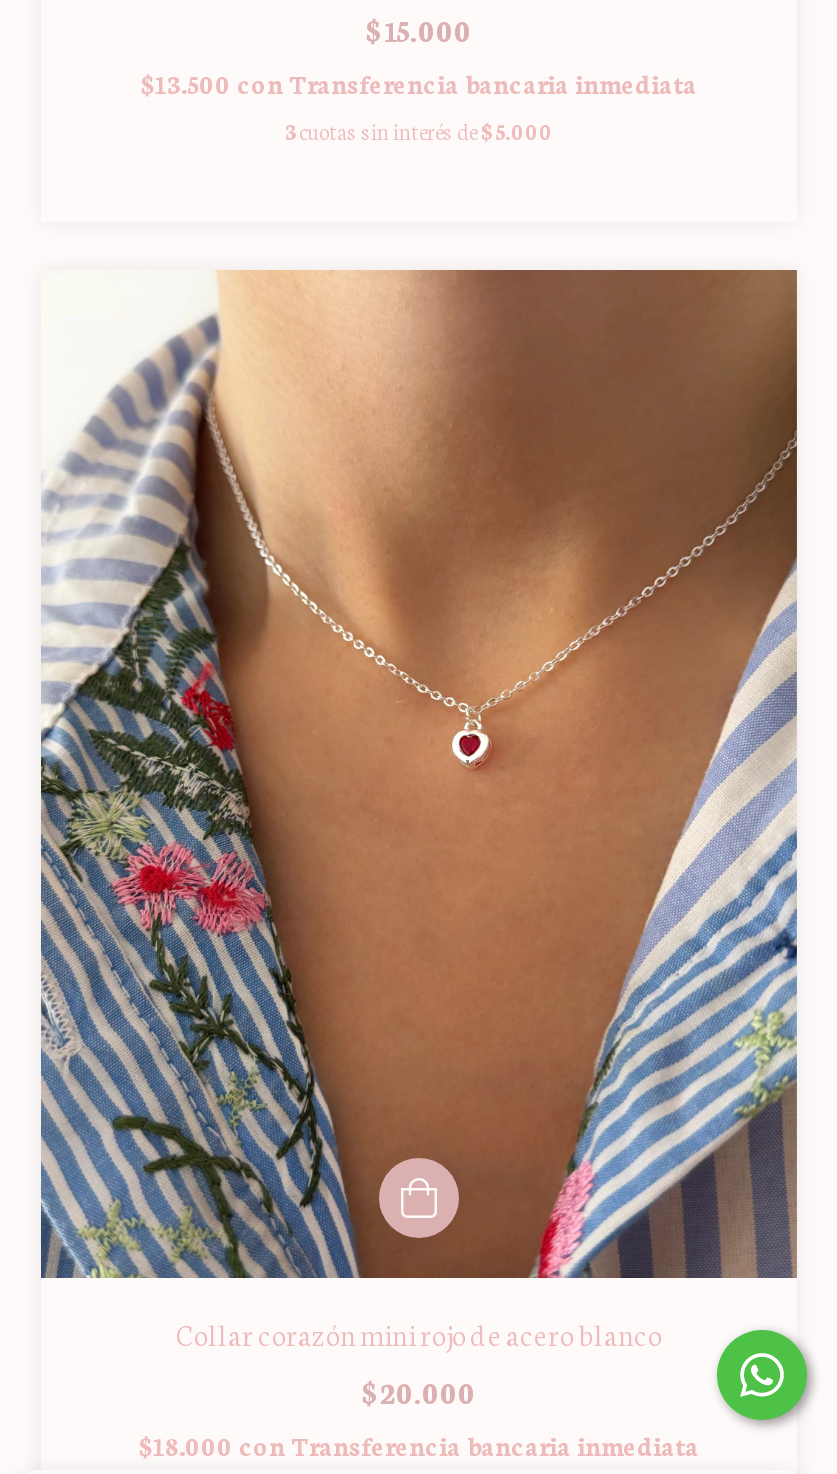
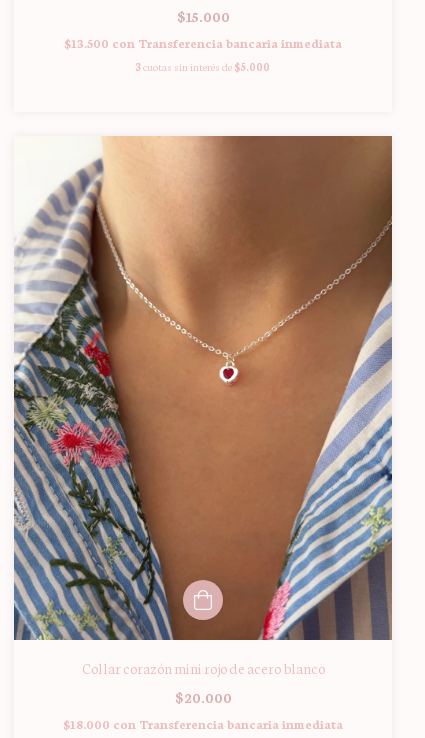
[715,1328,815,1428] [image] -> none

